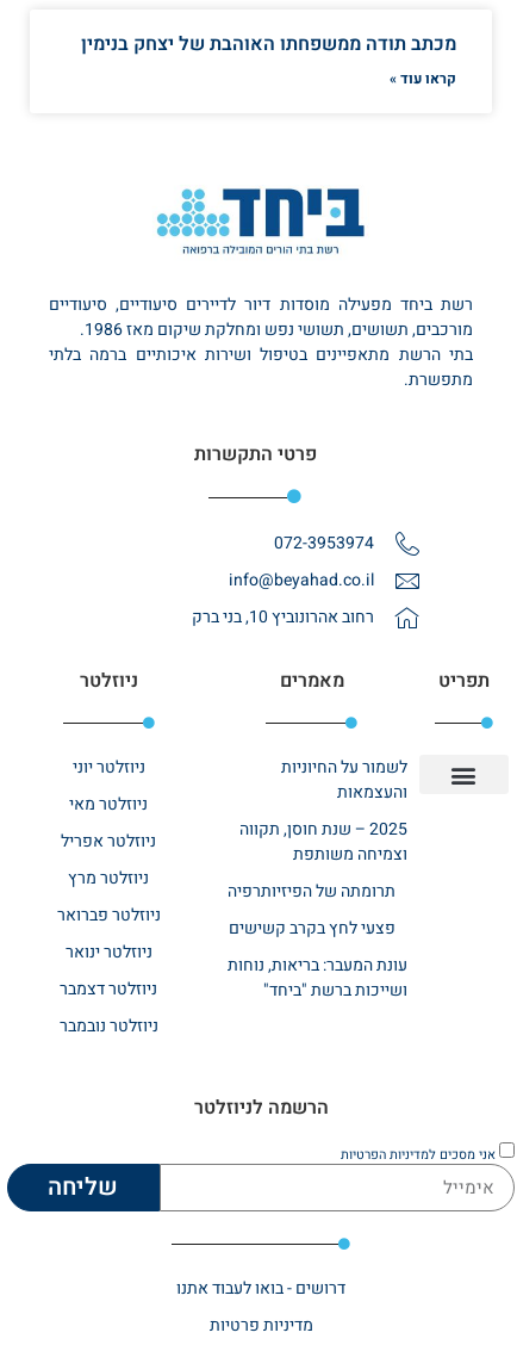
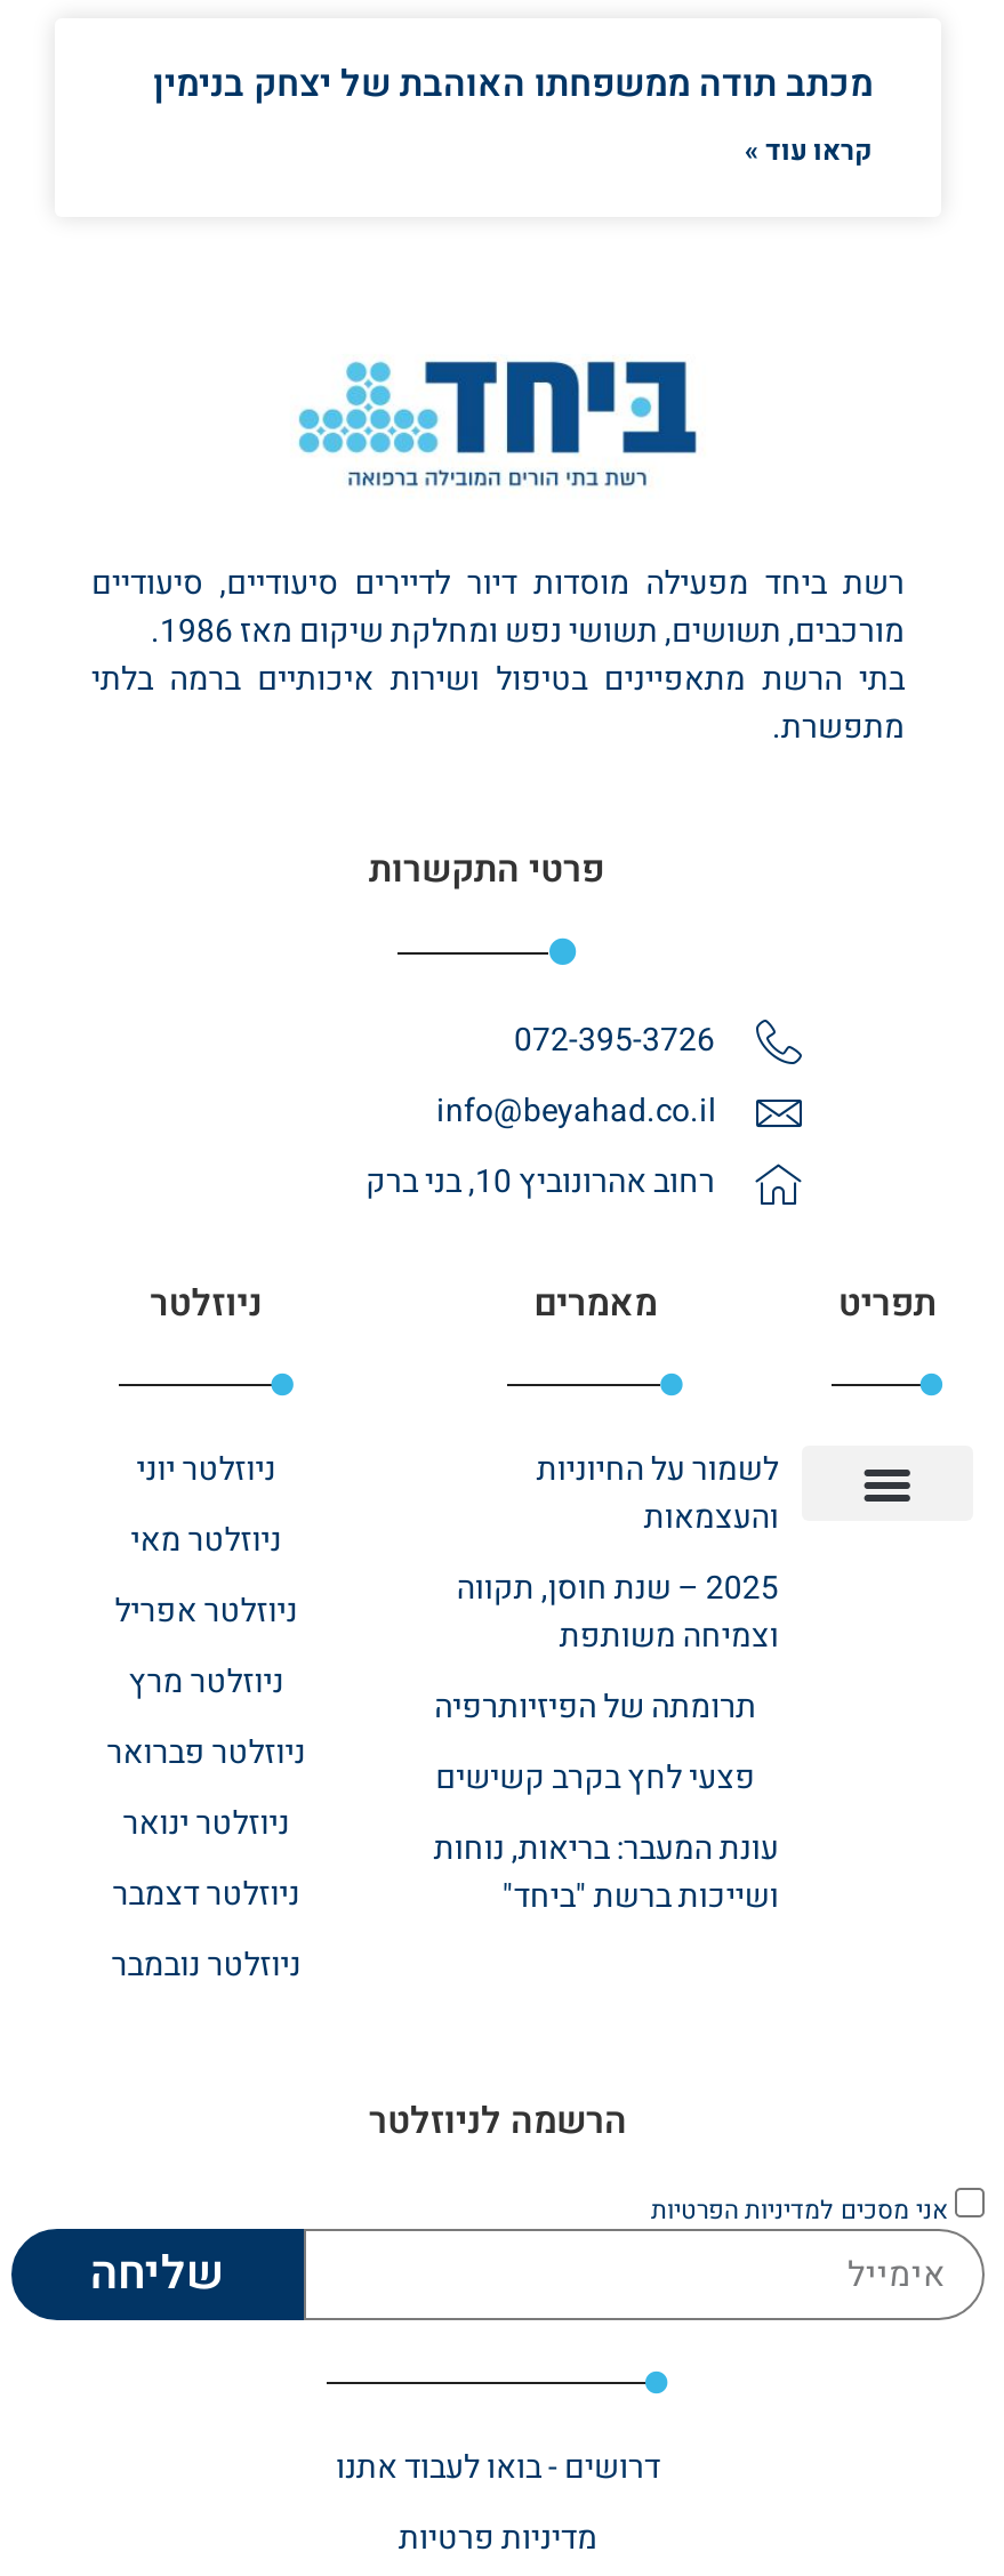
[274,531,374,556] 072-3953974 -> [514,1017,715,1065] 072-395-3726

